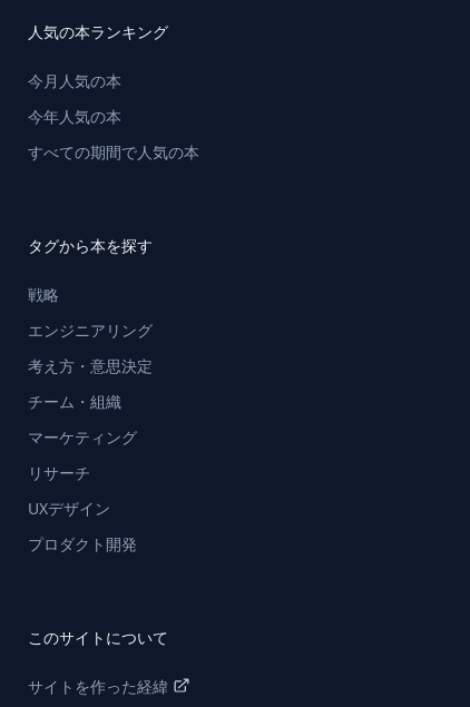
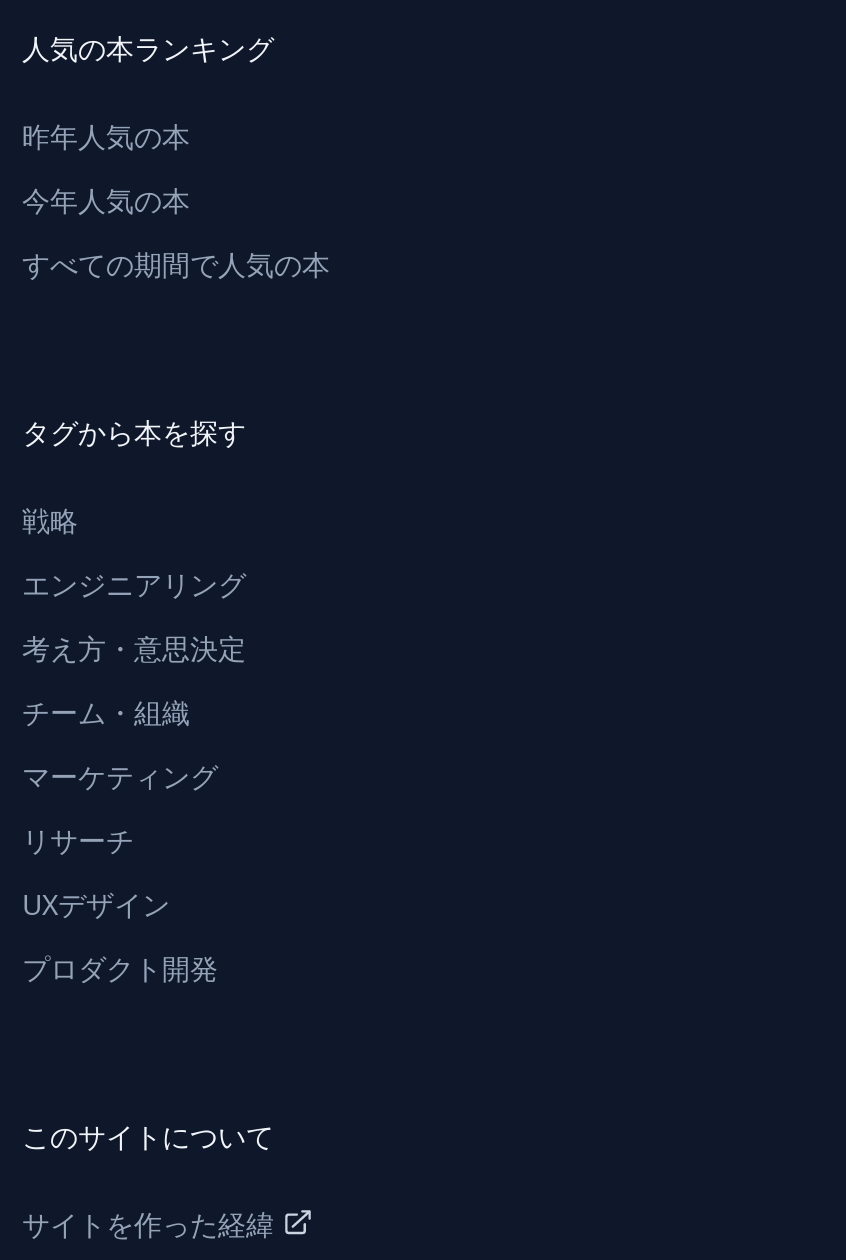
[28,70,121,91] 今月人気の本 -> [22,117,190,155] 昨年人気の本

